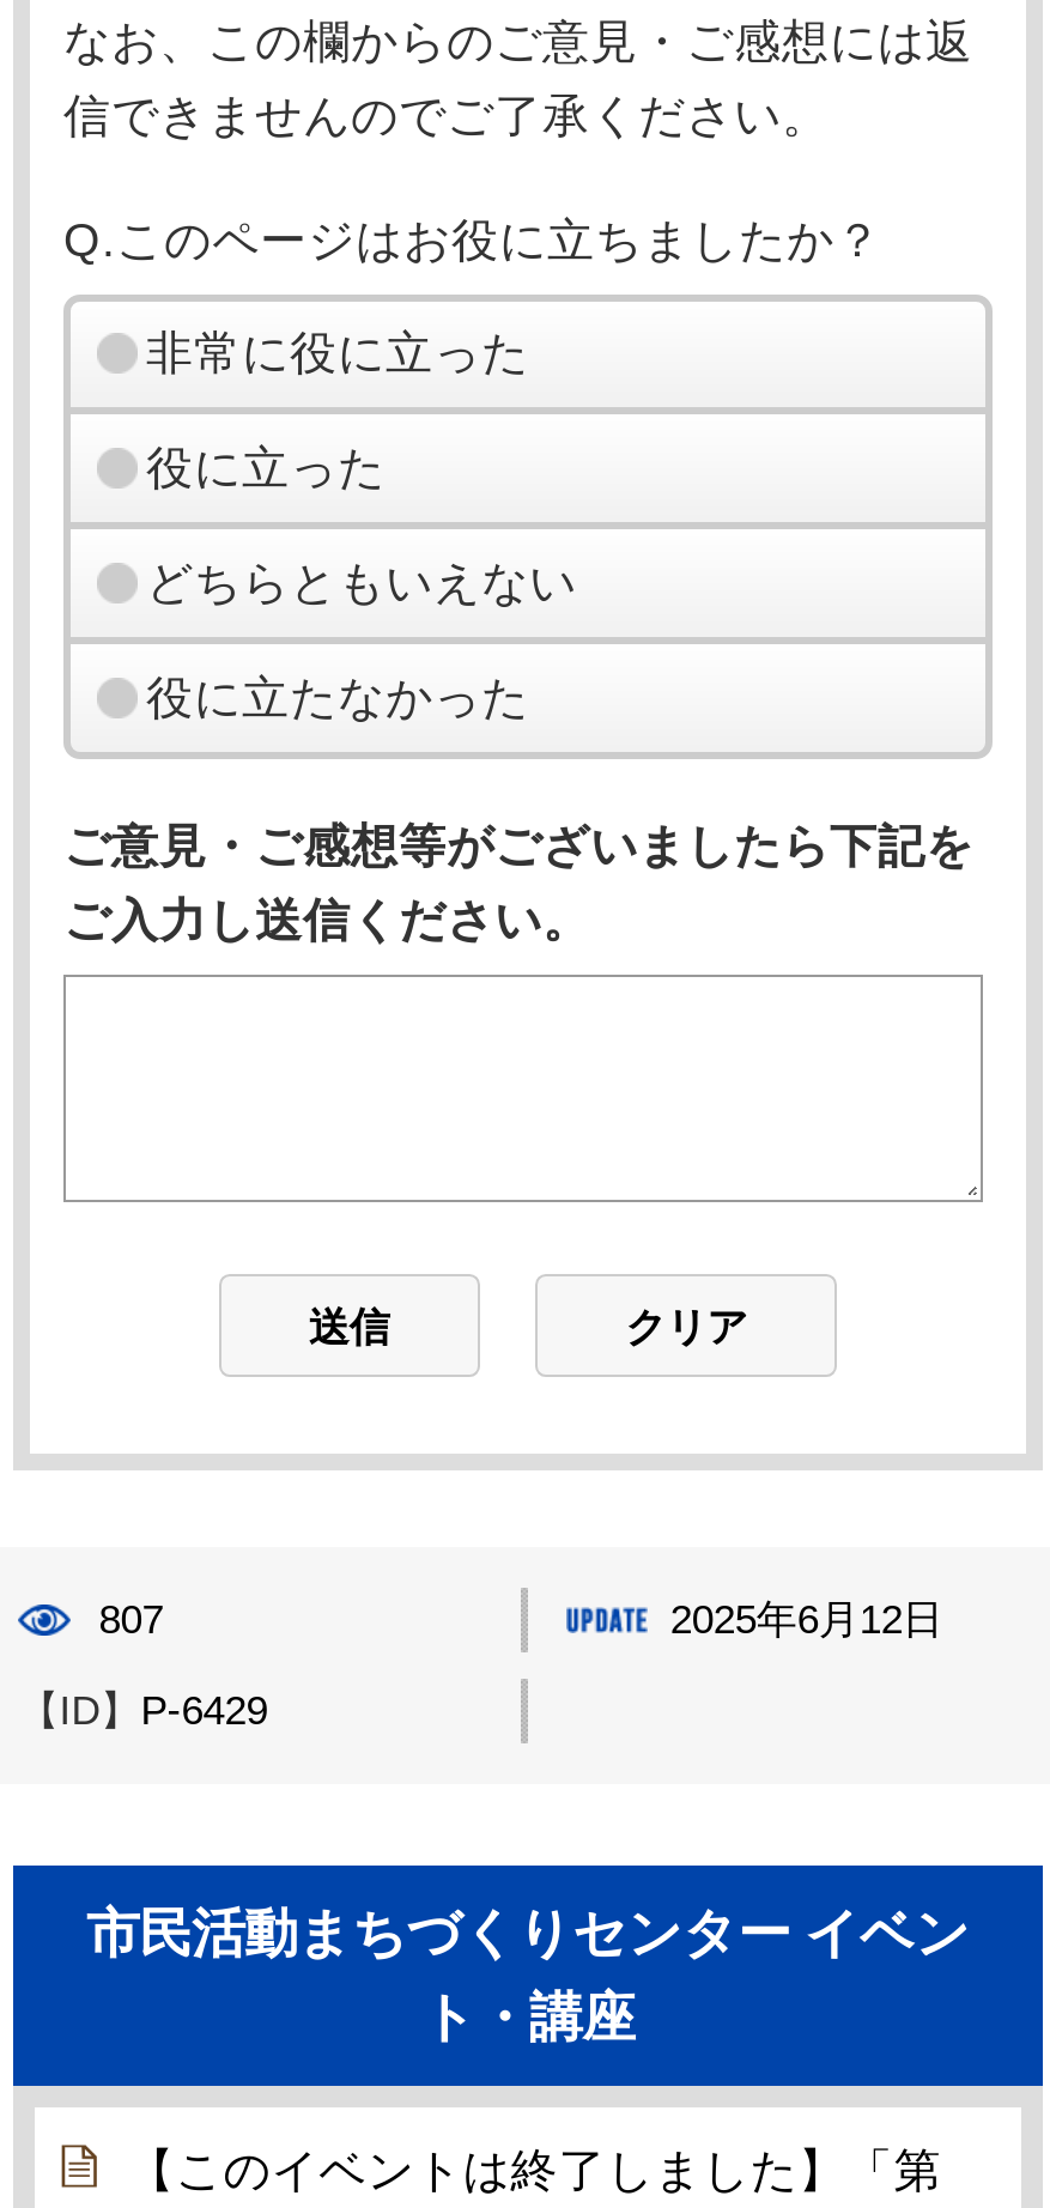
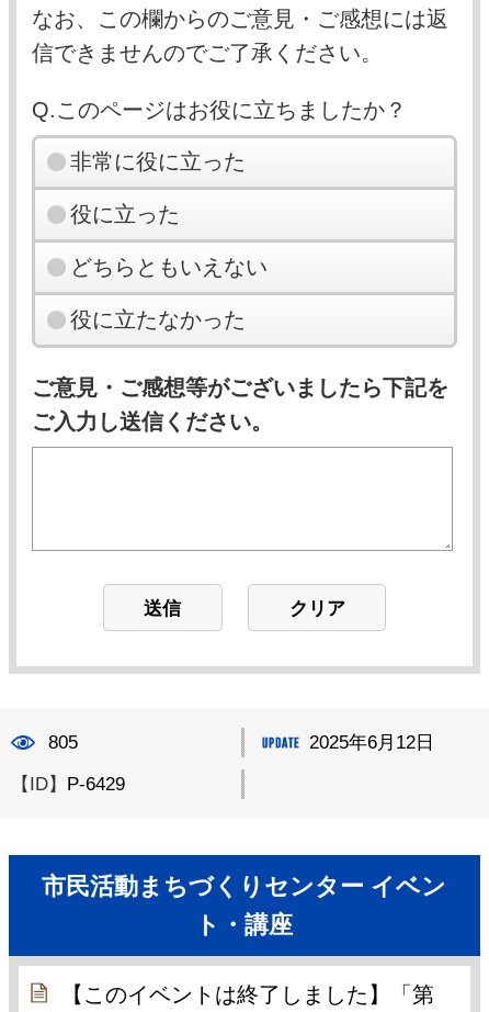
[99,1598,164,1644] 807 -> [48,732,78,753] 805

